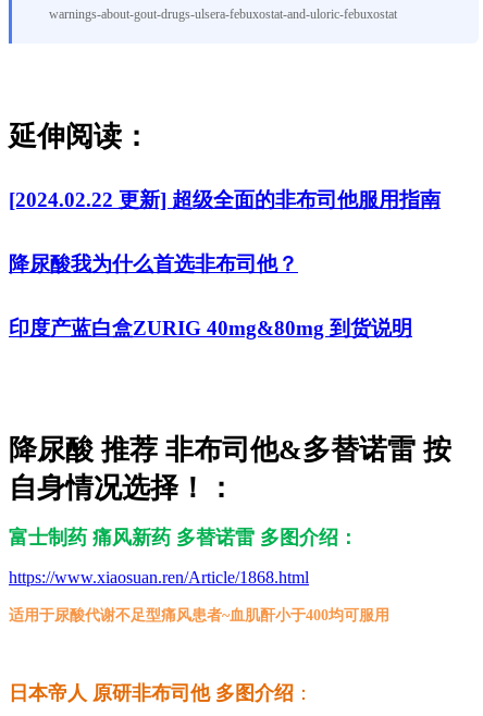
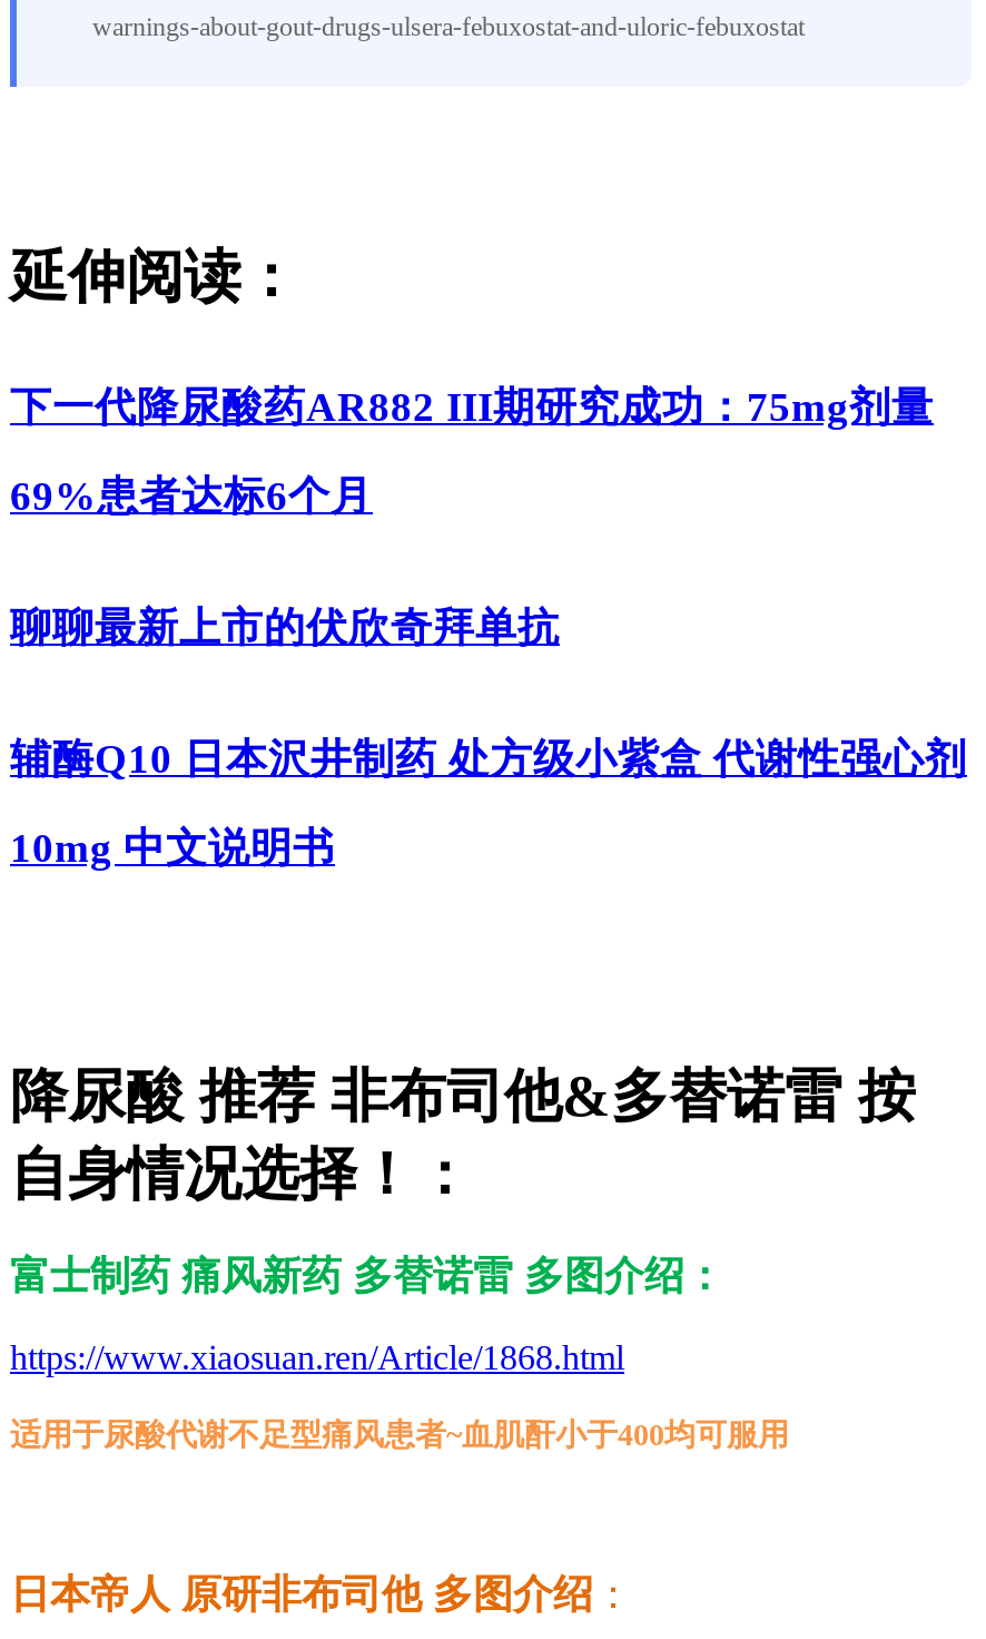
[9,188,441,339] [2024.02.22 更新] 超级全面的非布司他服用指南 | 降尿酸我为什么首选非布司他？ | 印度产蓝白盒ZURIG 40mg&80mg 到货说明 -> [10,383,967,870] 下一代降尿酸药AR882 III期研究成功：75mg剂量 | 69%患者达标6个月 | 聊聊最新上市的伏欣奇拜单抗 | 辅酶Q10 日本沢井制药 处方级小紫盒 代谢性强心剂 | 10mg 中文说明书

